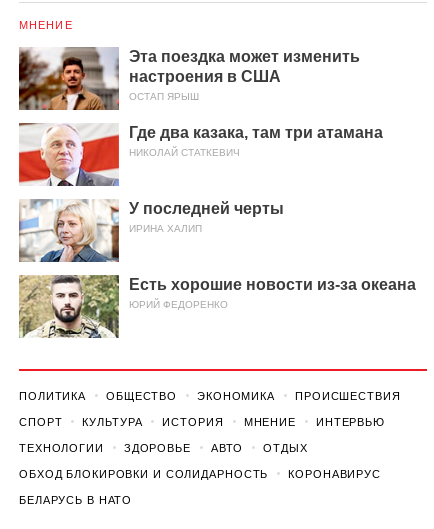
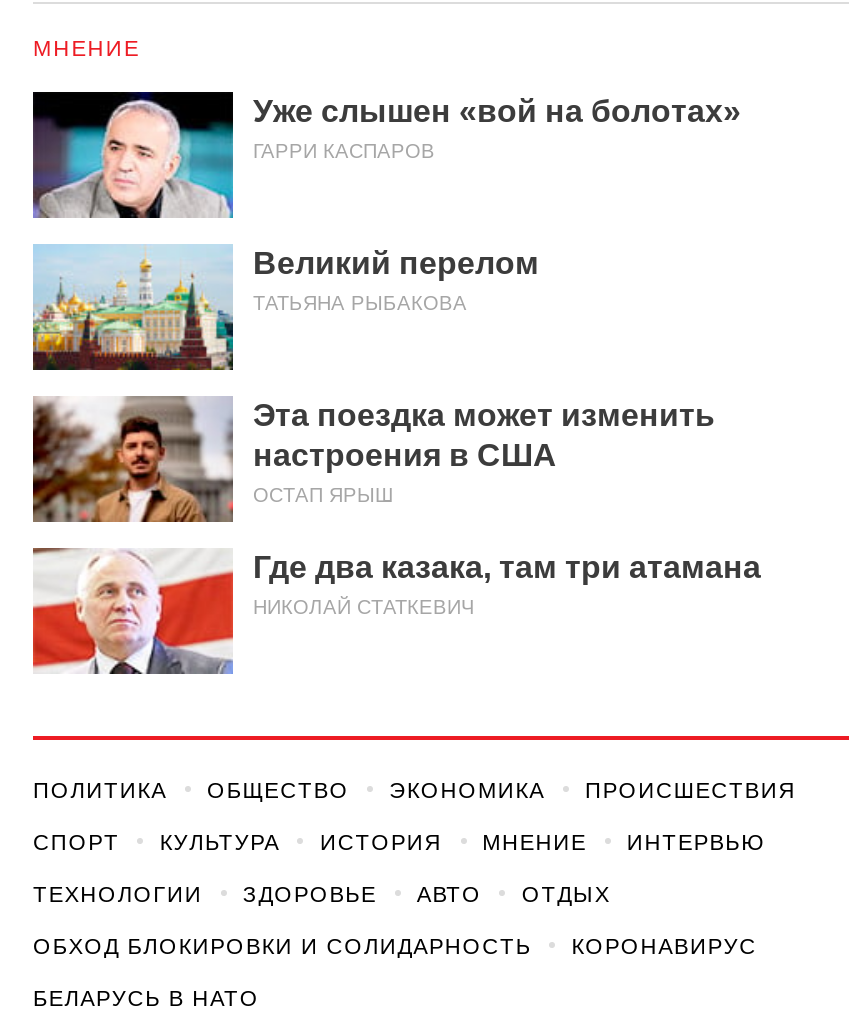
none -> [31,90,741,314] [image] | Уже слышен «вой на болотах» | ГАРРИ КАСПАРОВ | Великий перелом | ТАТЬЯНА РЫБАКОВА
none -> [31,244,235,372] [image]
moved [17,46,383,158] -> [29,394,761,618]: [image] | Эта поездка может изменить | настроения в США | ОСТАП ЯРЫШ | Где два казака, там три атамана | НИКОЛАЙ СТАТКЕВИЧ
[18,198,416,310] [image] | У последней черты | ИРИНА ХАЛИП | Есть хорошие новости из-за океана | ЮРИЙ ФЕДОРЕНКО -> none
[18,274,120,339] [image] -> none

